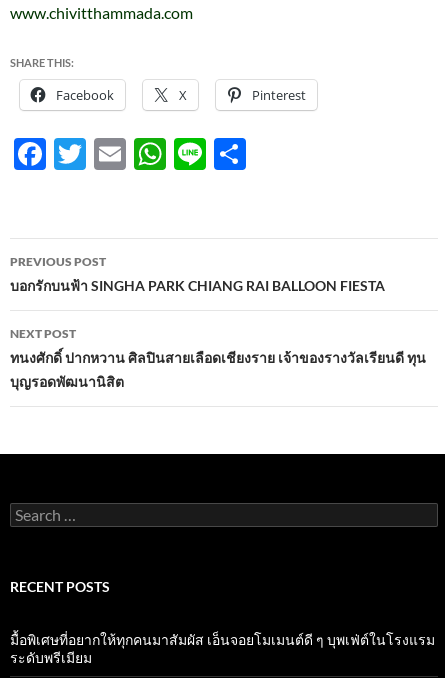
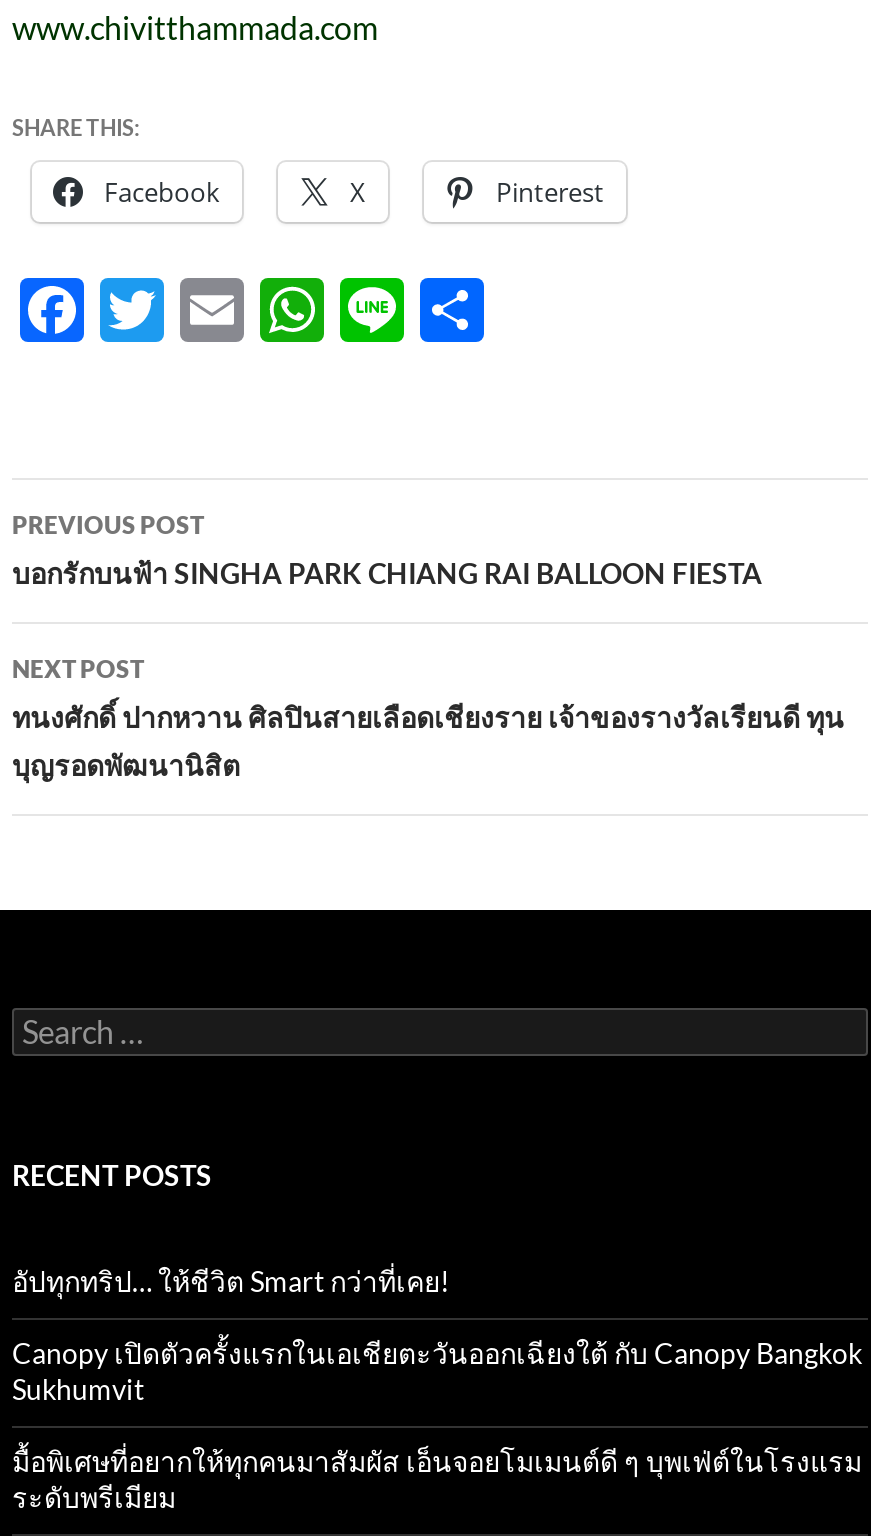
none -> [12,1263,862,1405] อัปทุกทริป… ให้ชีวิต Smart กว่าที่เคย! | Canopy เปิดตัวครั้งแรกในเอเชียตะวันออกเฉียงใต้ กับ Canopy Bangkok | Sukhumvit

